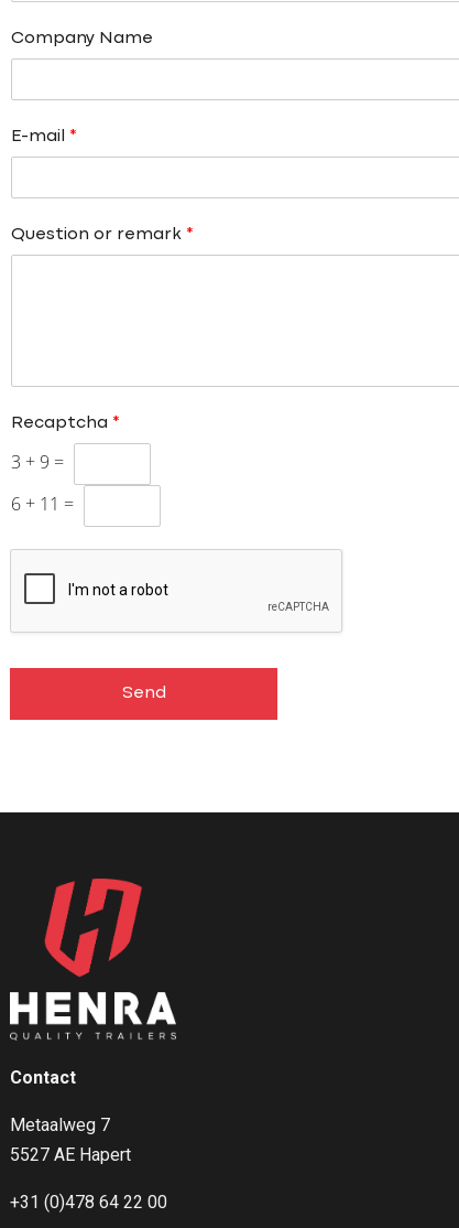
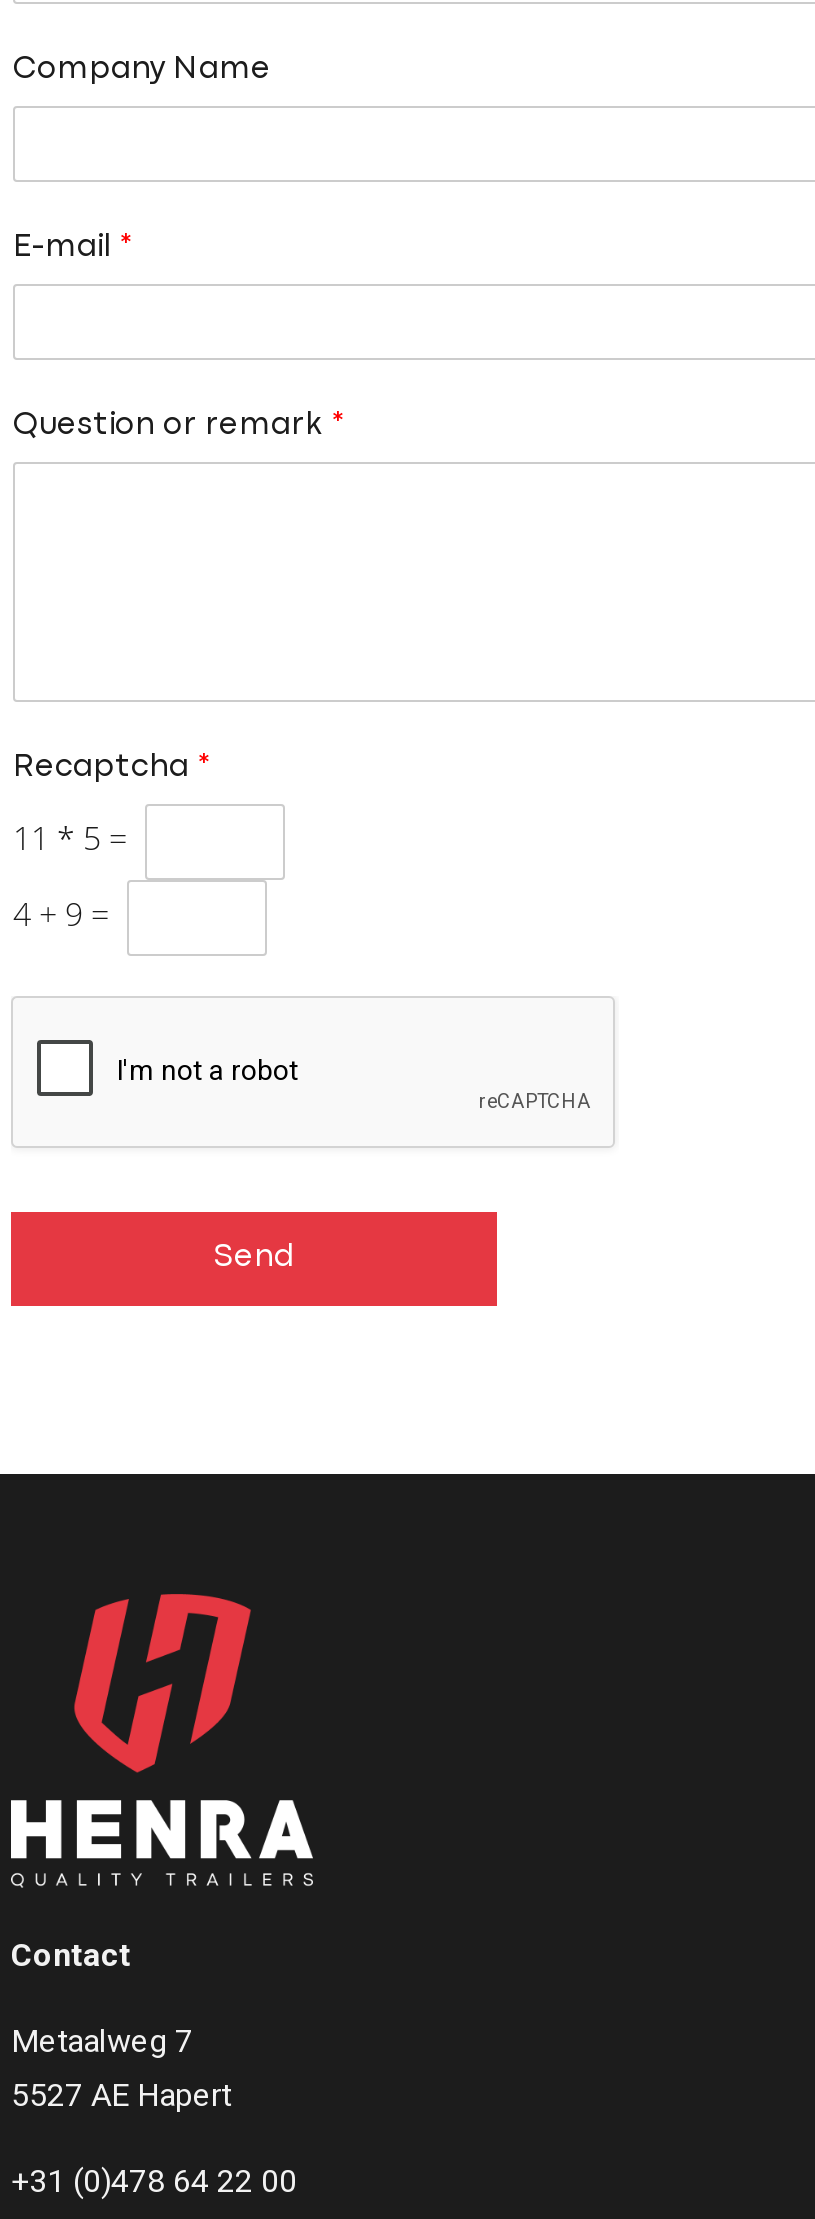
[11,450,64,474] 3 + 9 = -> [13,816,127,860] 11 * 5 =
[11,491,74,516] 6 + 11 = -> [13,892,109,936] 4 + 9 =

